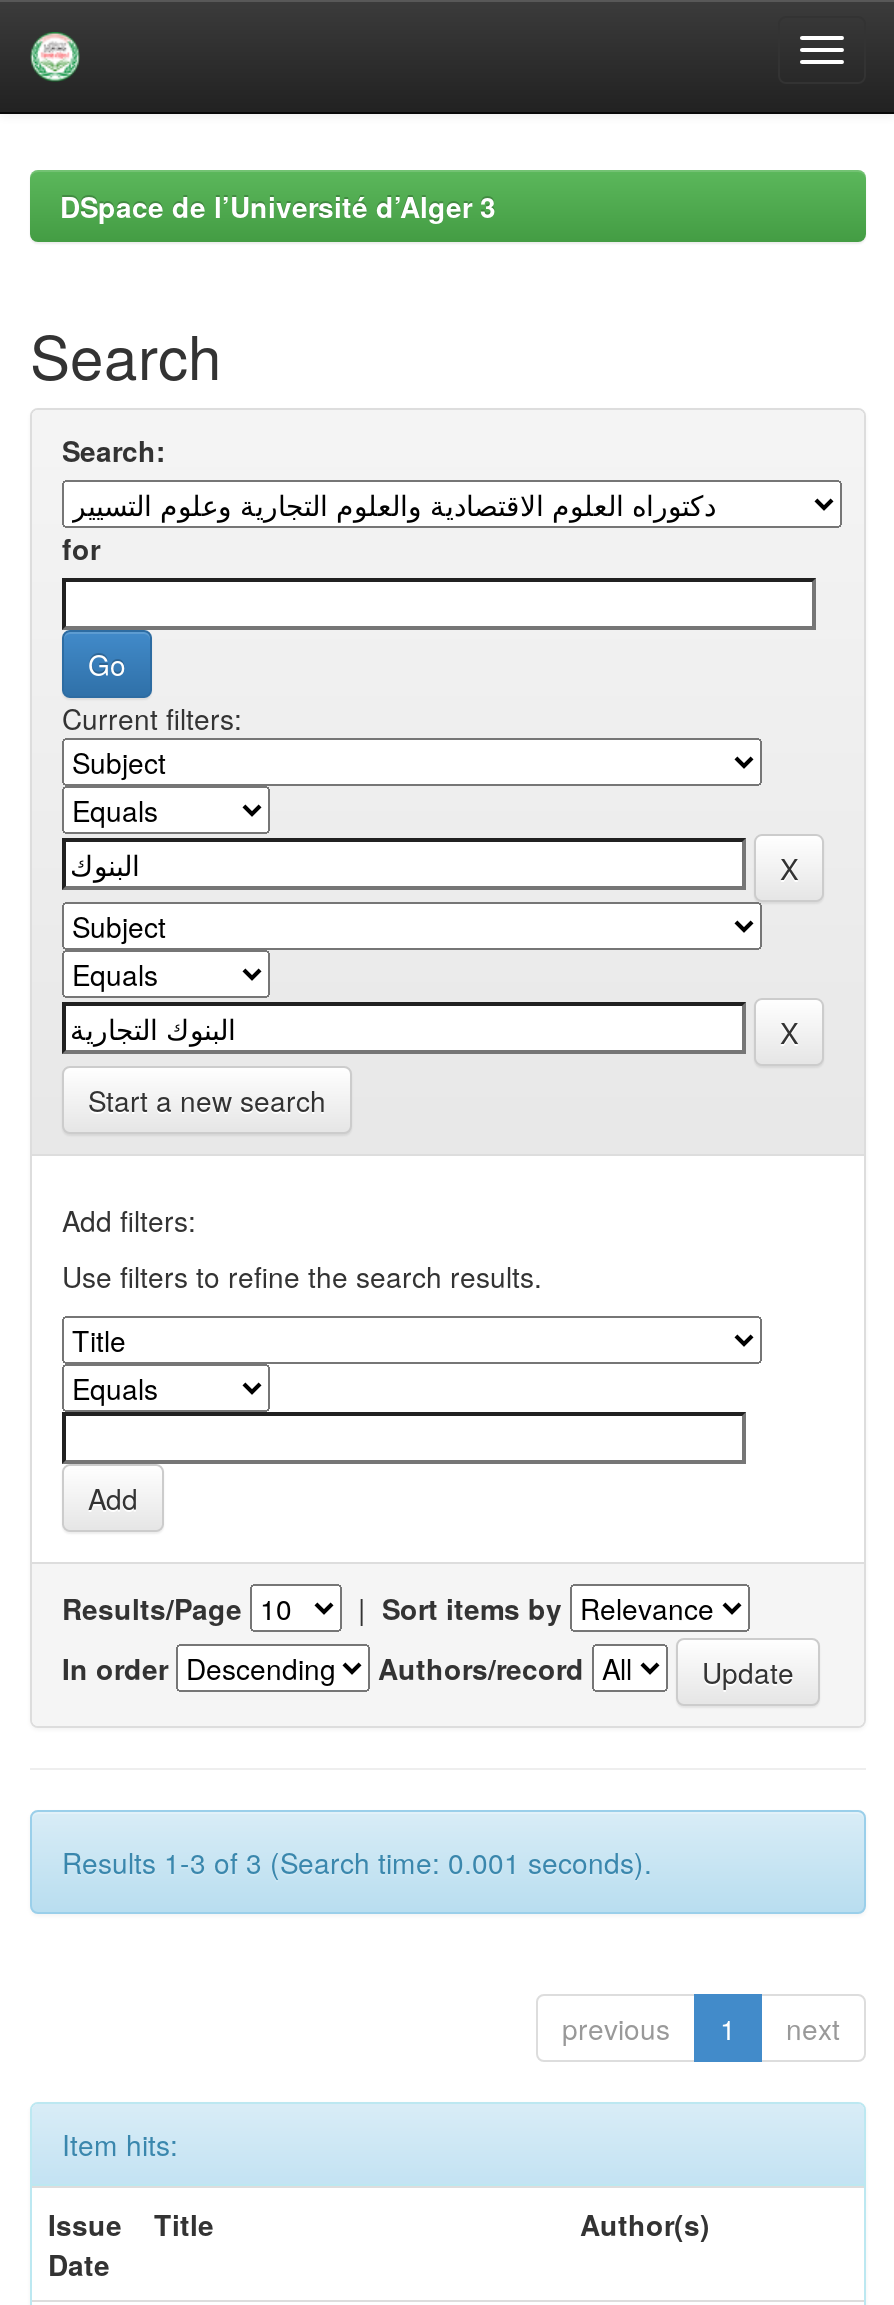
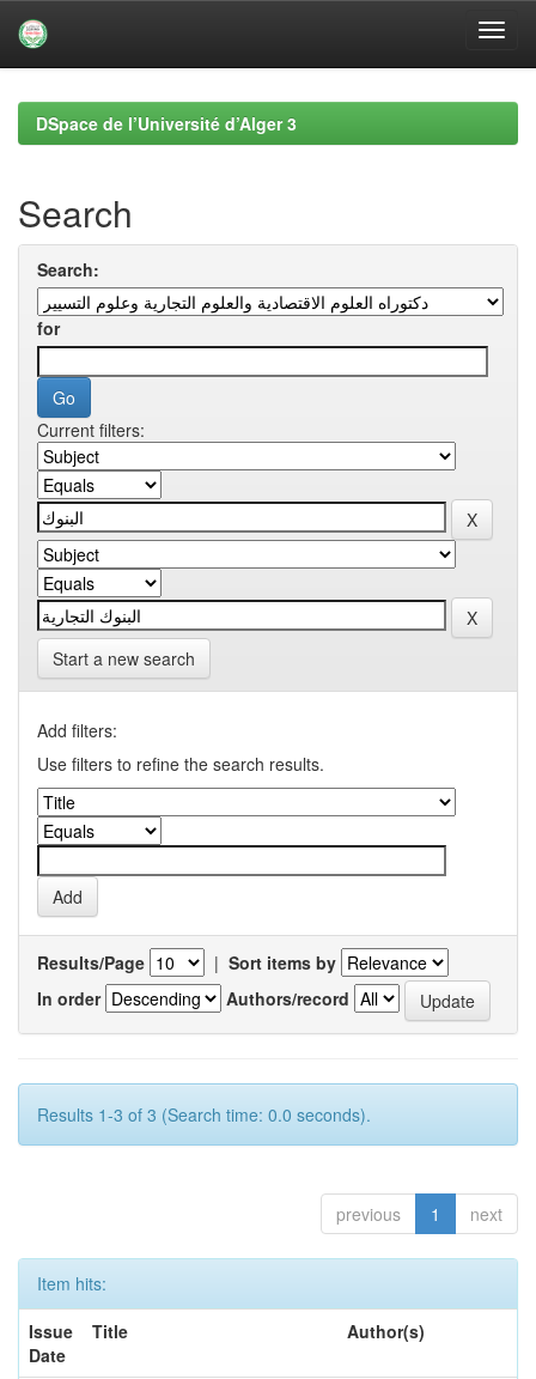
[62,1842,652,1882] Results 1-3 of 3 (Search time: 0.001 seconds). -> [37,1102,371,1126] Results 1-3 of 3 (Search time: 0.0 seconds).

